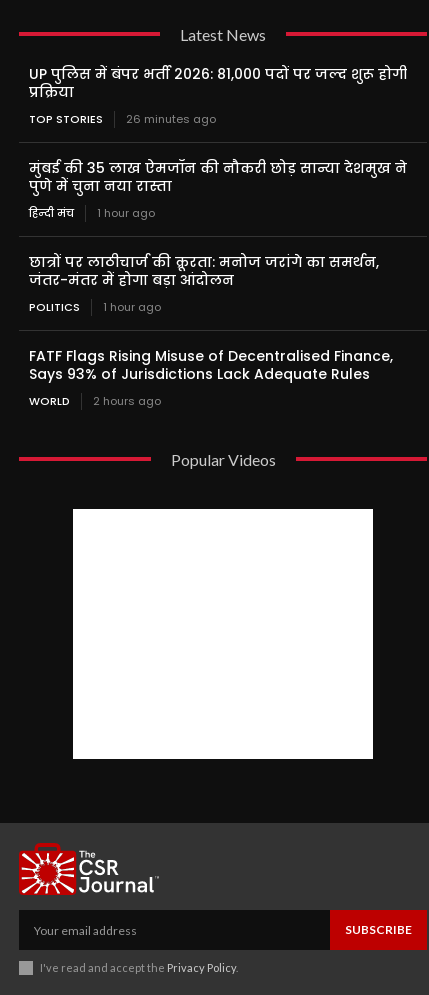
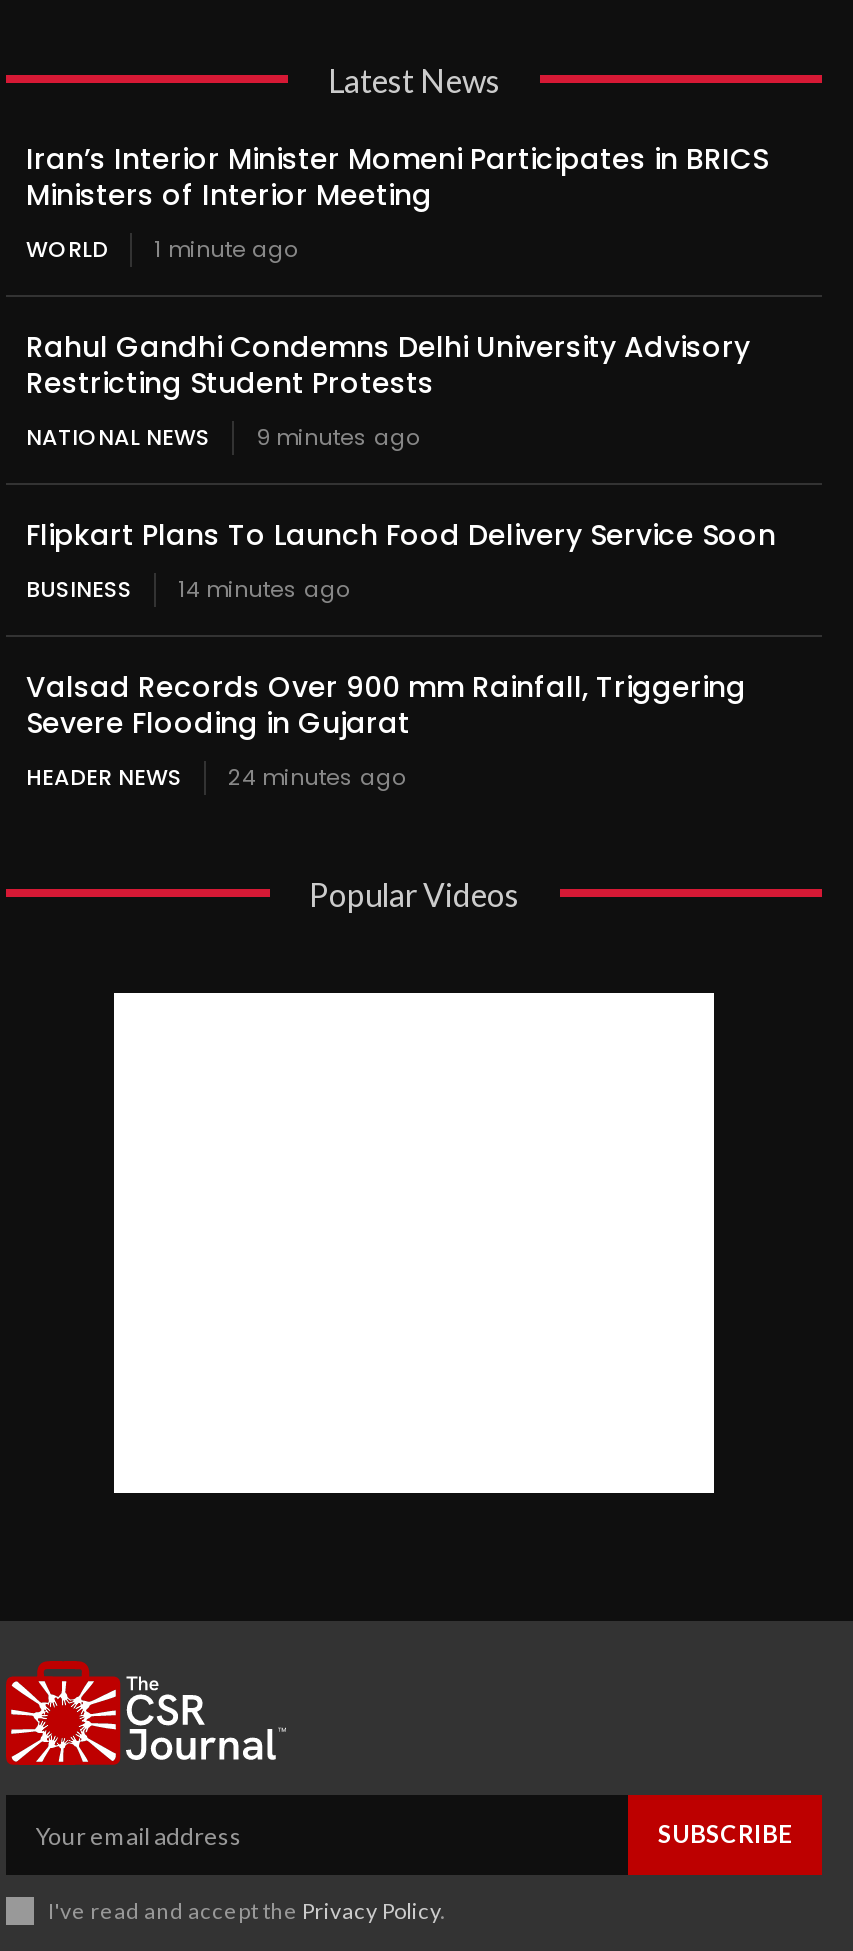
[29,64,407,384] UP पुलिस में बंपर भर्ती 2026: 81,000 पदों पर जल्द शुरू होगी | प्रक्रिया | TOP STORIES | 26 minutes ago | मुंबई की 35 लाख ऐमजॉन की नौकरी छोड़ सान्या देशमुख ने | पुणे में चुना नया रास्ता | हिन्दी मंच | 1 hour ago | छात्रों पर लाठीचार्ज की क्रूरता: मनोज जरांगे का समर्थन, | जंतर-मंतर में होगा बड़ा आंदोलन | POLITICS | 1 hour ago | FATF Flags Rising Misuse of Decentralised Finance, | Says 93% of Jurisdictions Lack Adequate Rules -> [26,139,768,215] Iran’s Interior Minister Momeni Participates in BRICS | Ministers of Interior Meeting
moved [29,393,70,409] -> [26,233,108,265]: WORLD
[93,393,161,409] 2 hours ago -> [26,233,776,793] 1 minute ago | Rahul Gandhi Condemns Delhi University Advisory | Restricting Student Protests | NATIONAL NEWS | 9 minutes ago | Flipkart Plans To Launch Food Delivery Service Soon | BUSINESS | 14 minutes ago | Valsad Records Over 900 mm Rainfall, Triggering | Severe Flooding in Gujarat | HEADER NEWS | 24 minutes ago

